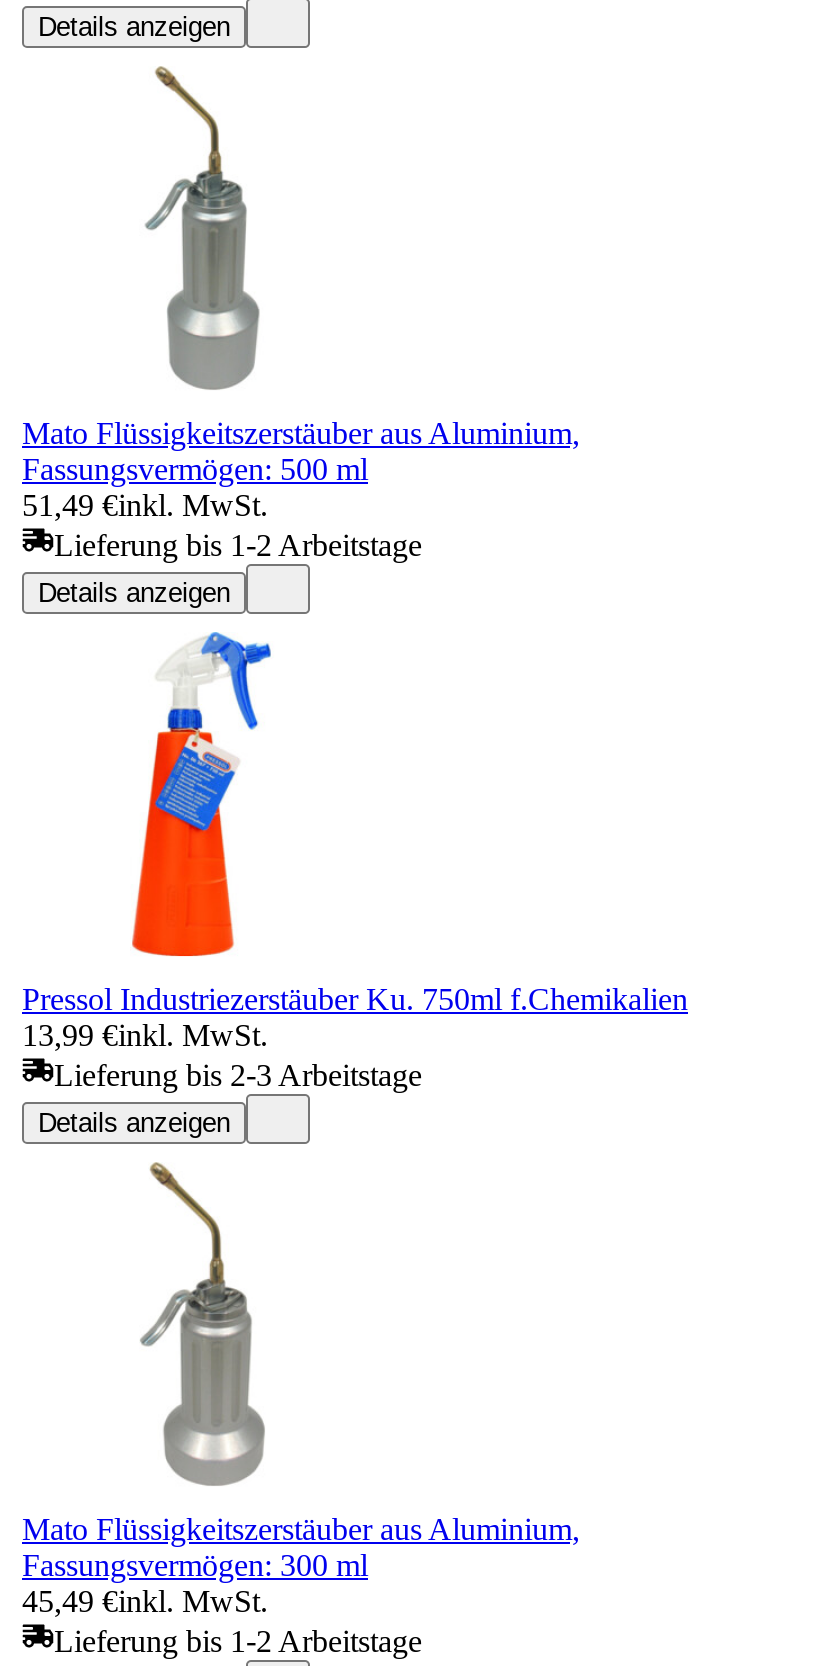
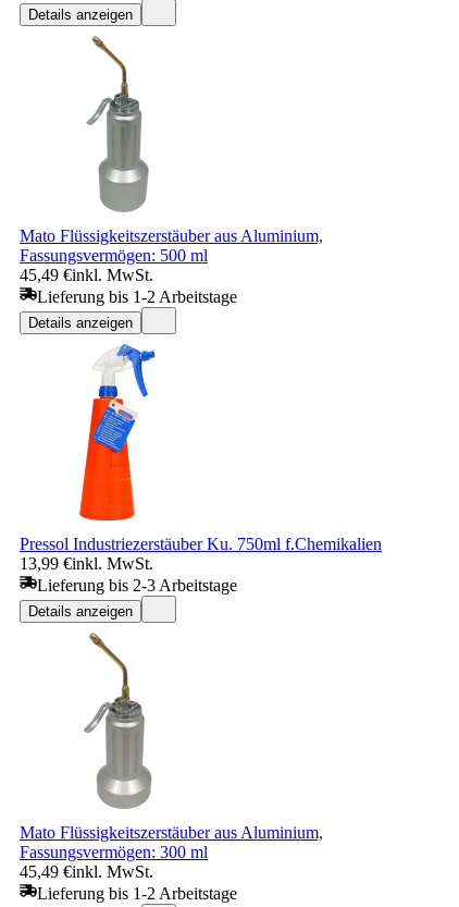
[22,488,268,522] 51,49 €inkl. MwSt. -> [20,266,153,284] 45,49 €inkl. MwSt.

